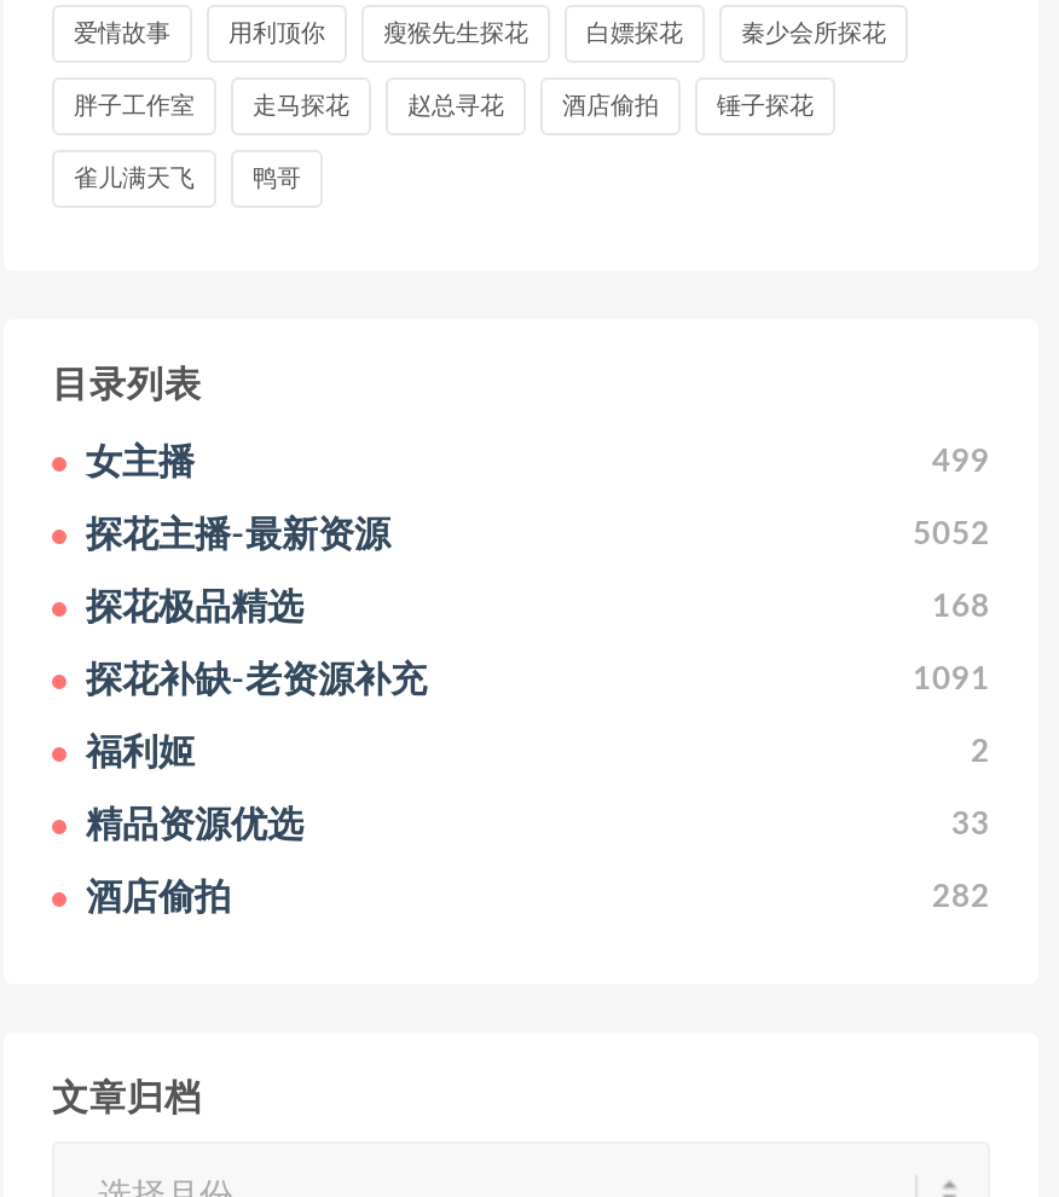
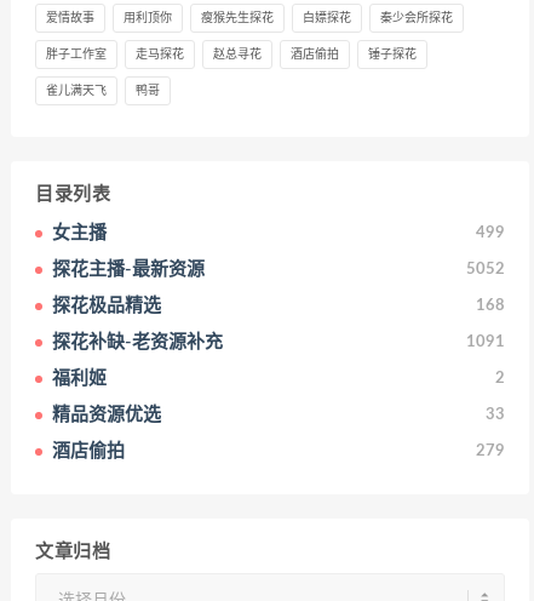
[932,882,990,914] 282 -> [476,443,505,459] 279

